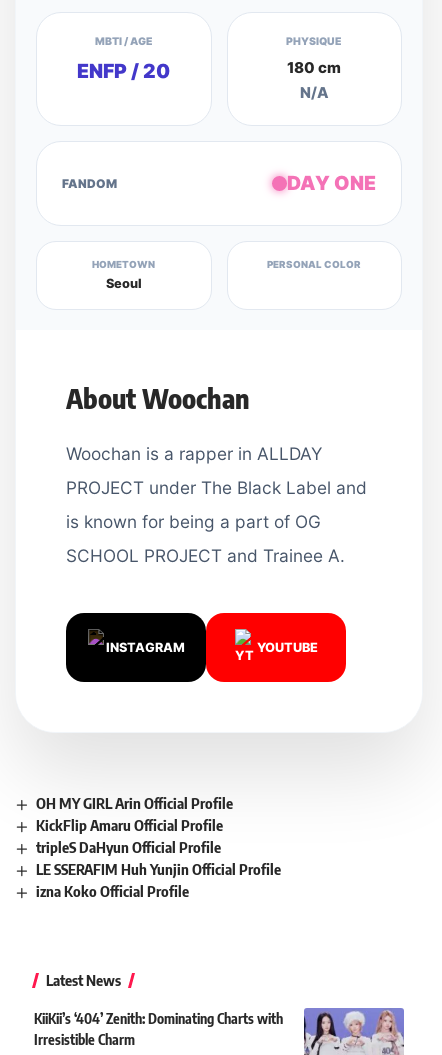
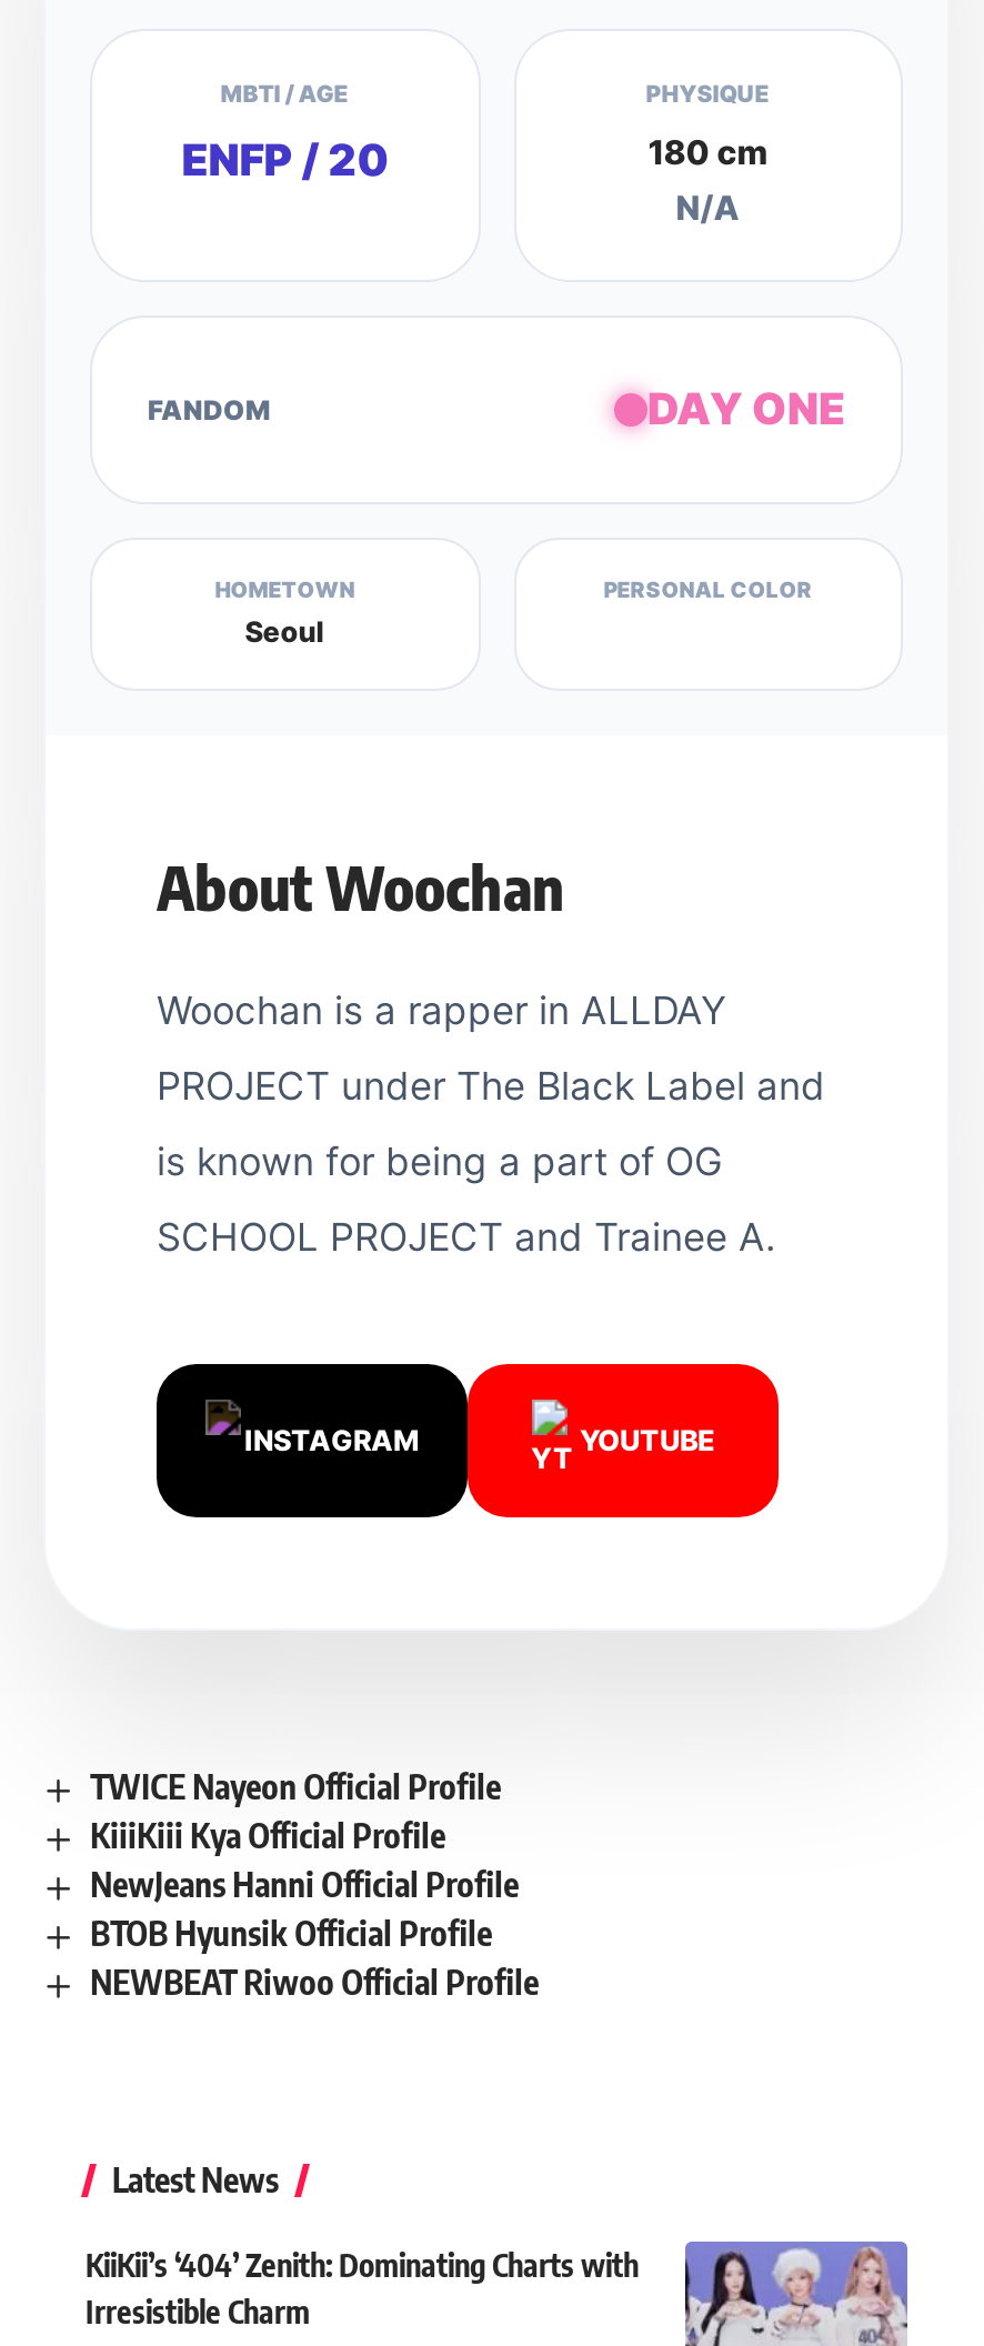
[36,794,281,900] OH MY GIRL Arin Official Profile | KickFlip Amaru Official Profile | tripleS DaHyun Official Profile | LE SSERAFIM Huh Yunjin Official Profile | izna Koko Official Profile -> [90,1766,539,2001] TWICE Nayeon Official Profile | KiiiKiii Kya Official Profile | NewJeans Hanni Official Profile | BTOB Hyunsik Official Profile | NEWBEAT Riwoo Official Profile

